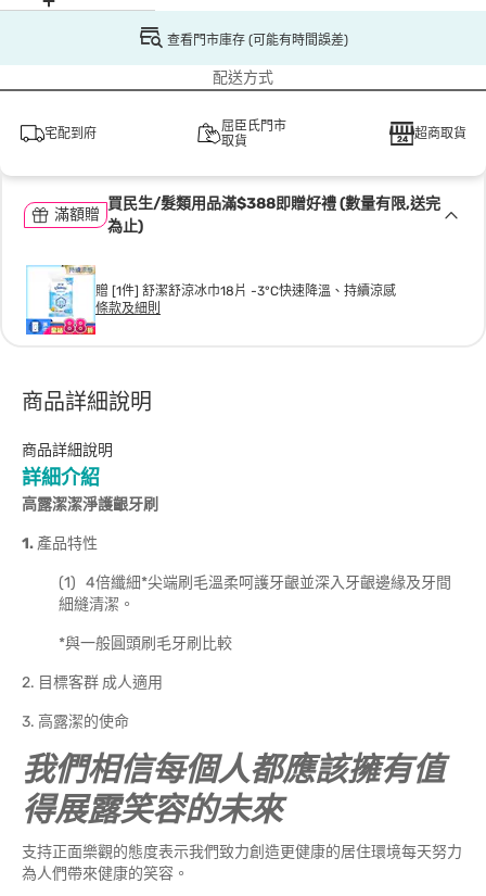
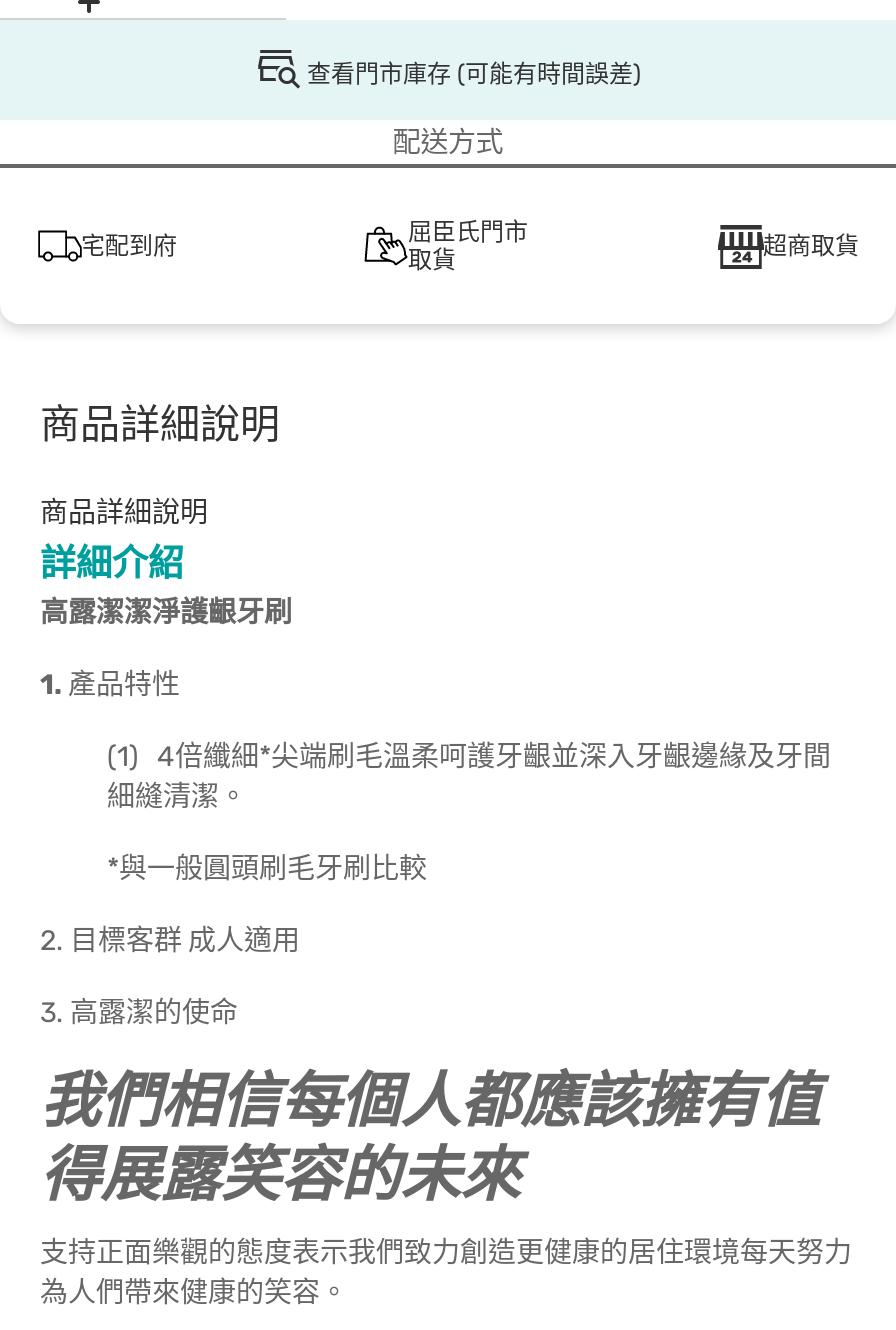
[107,194,440,236] 買民生/髮類用品滿$388即贈好禮 (數量有限,送完 | 為止) -> none
[54,205,100,224] 滿額贈 -> none
[22,264,396,336] [image] | 贈 [1件] 舒潔舒涼冰巾18片 -3°C快速降溫、持續涼感 | 條款及細則 -> none

